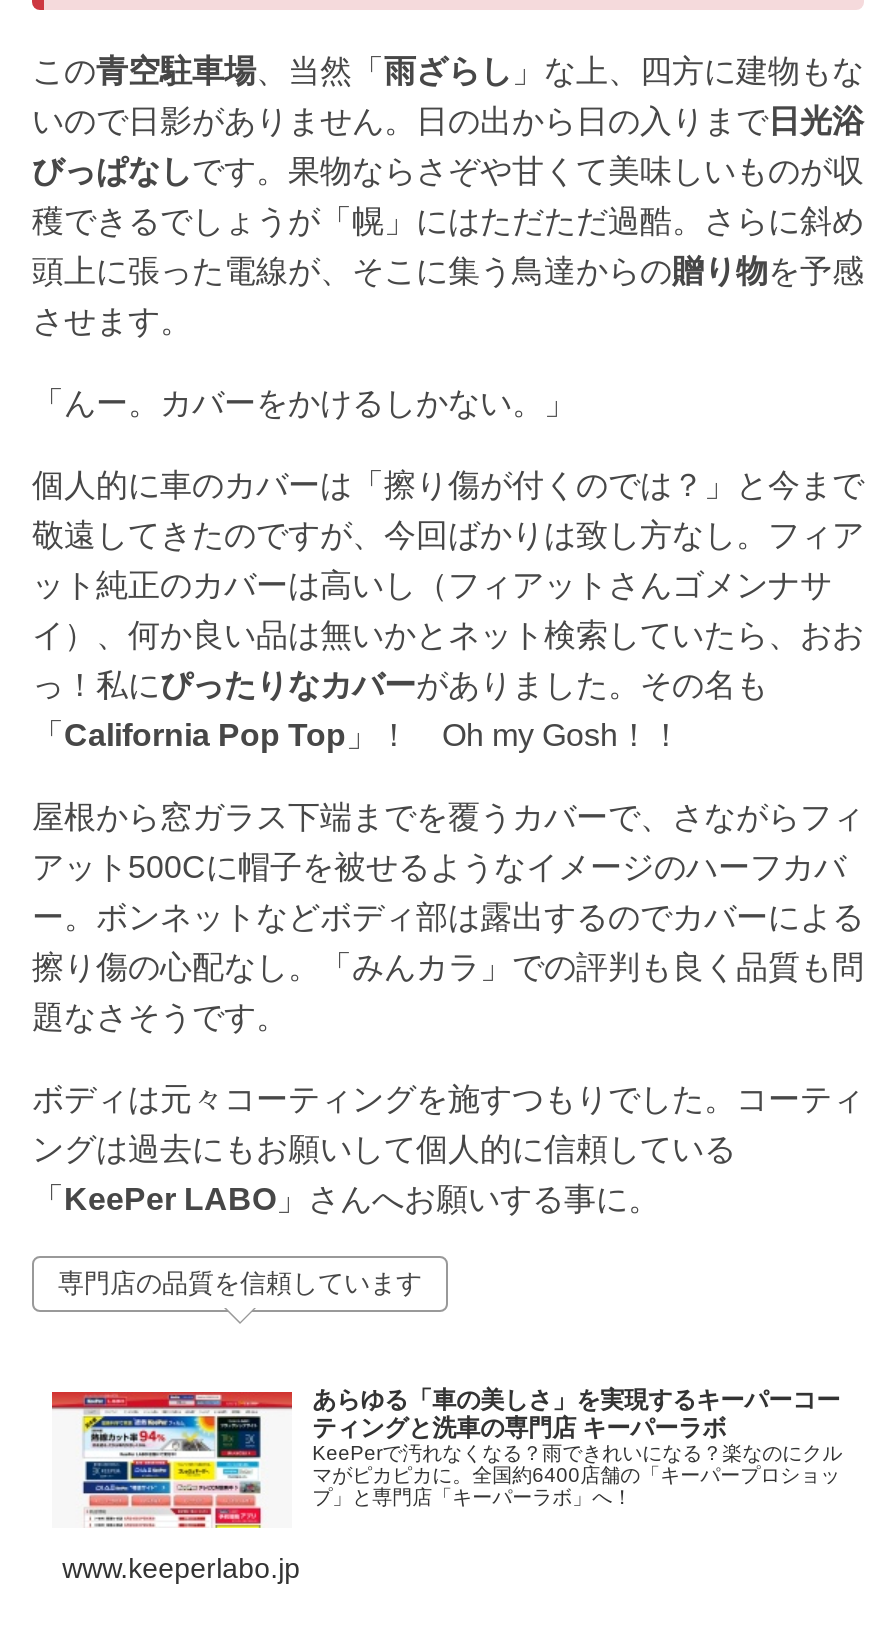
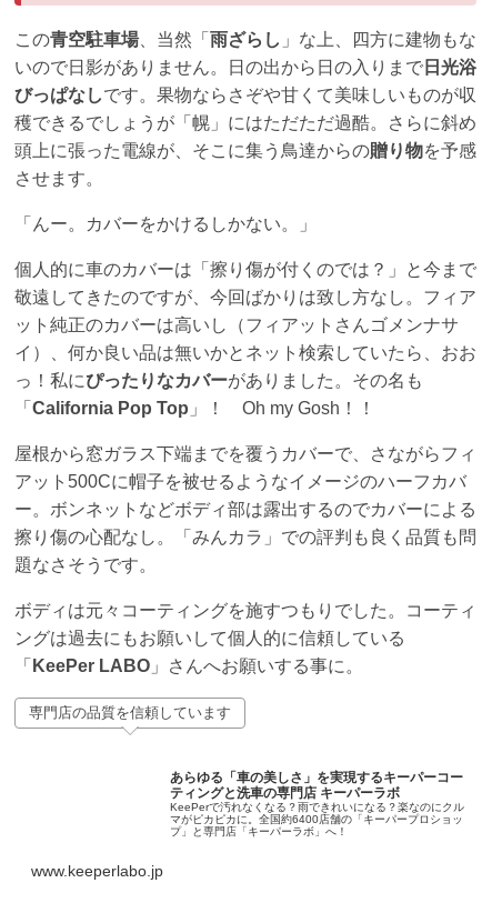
[50,1390,294,1530] [image] -> none

